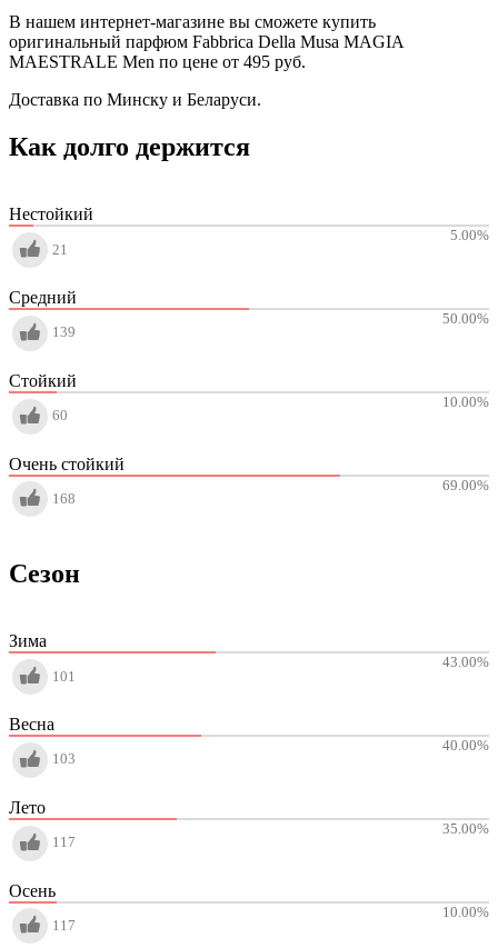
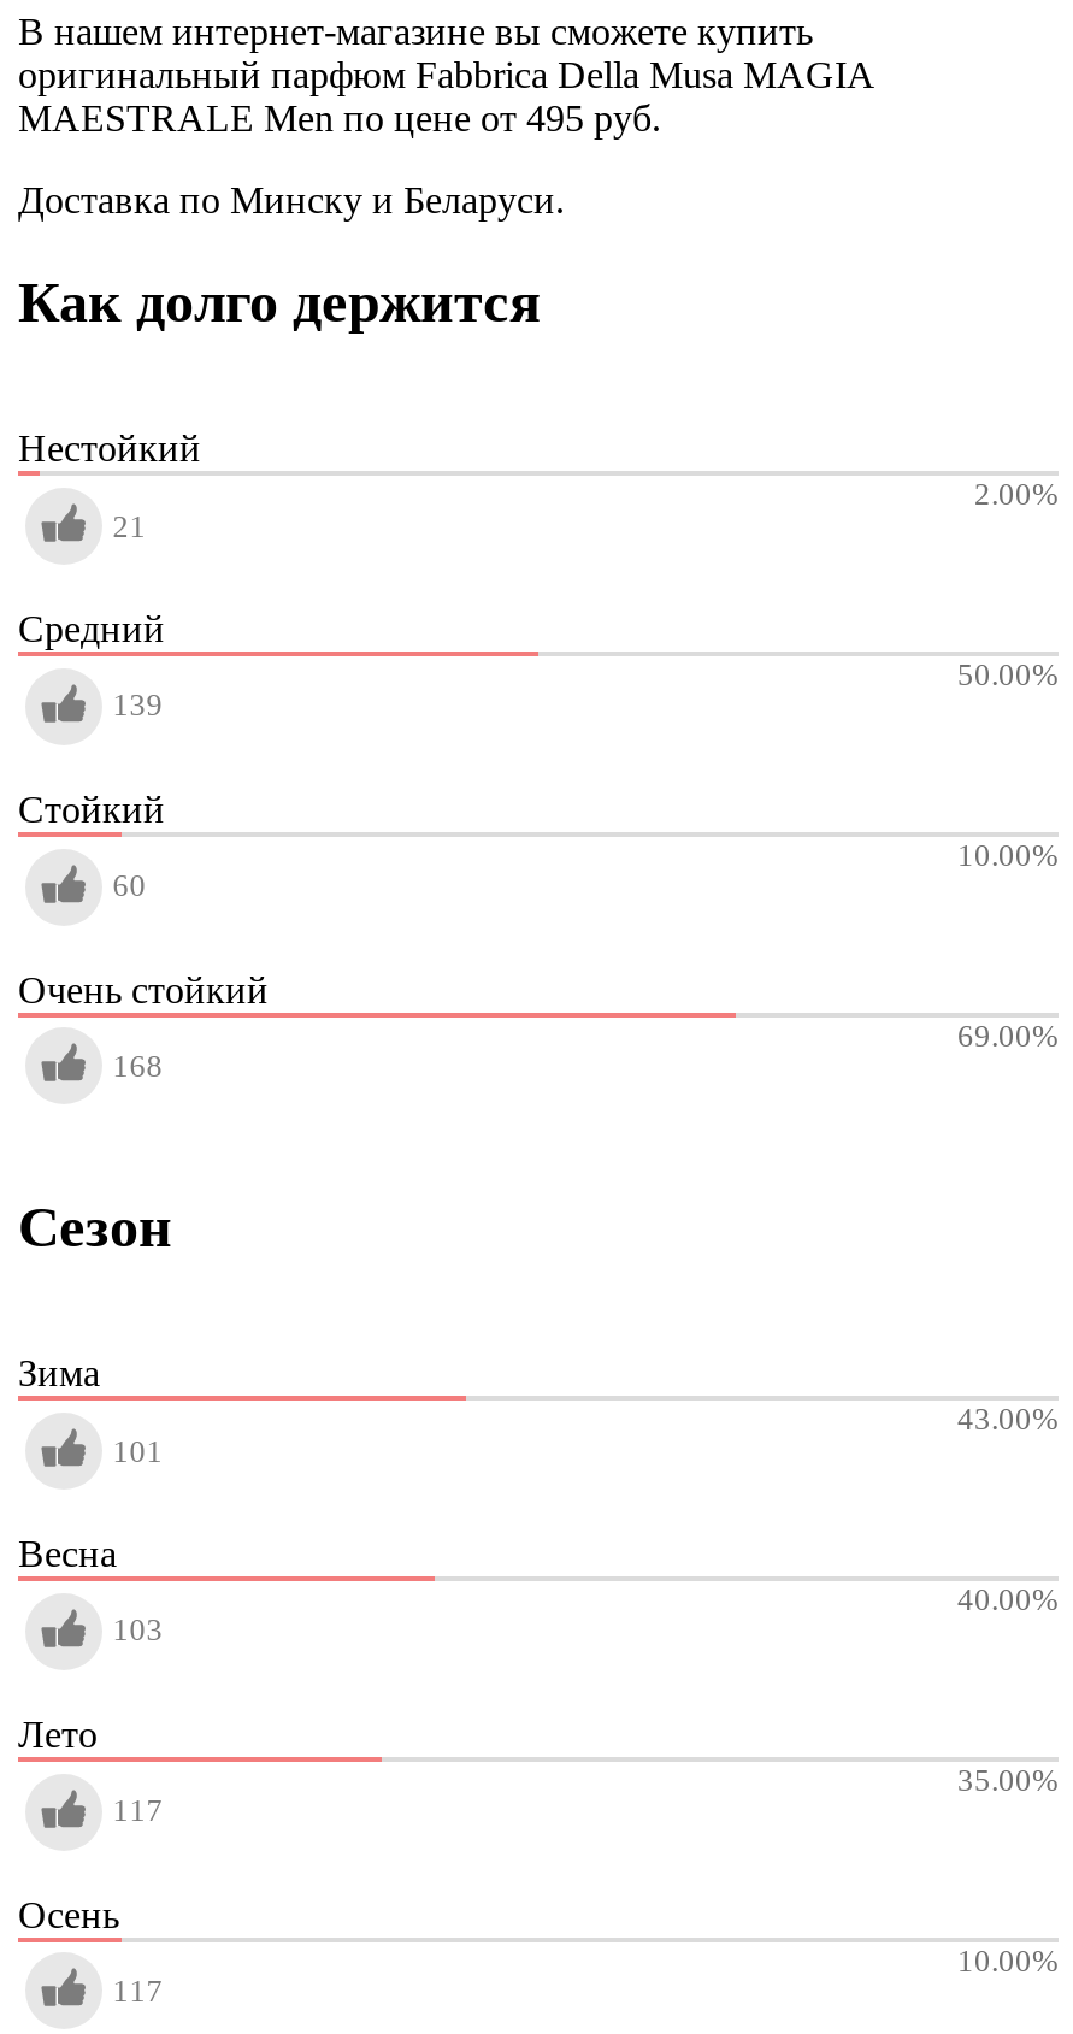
[450,228,489,244] 5.00% -> [974,479,1059,512] 2.00%

